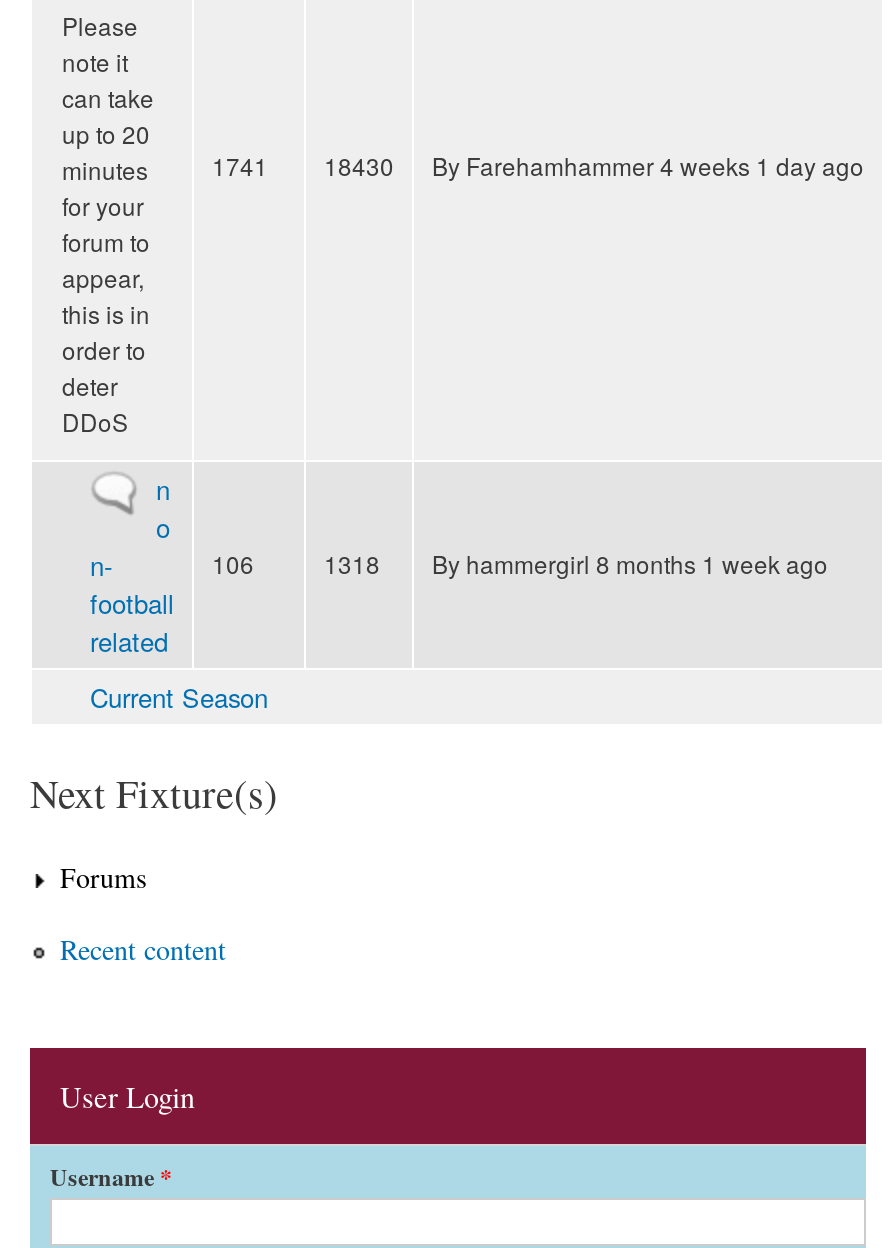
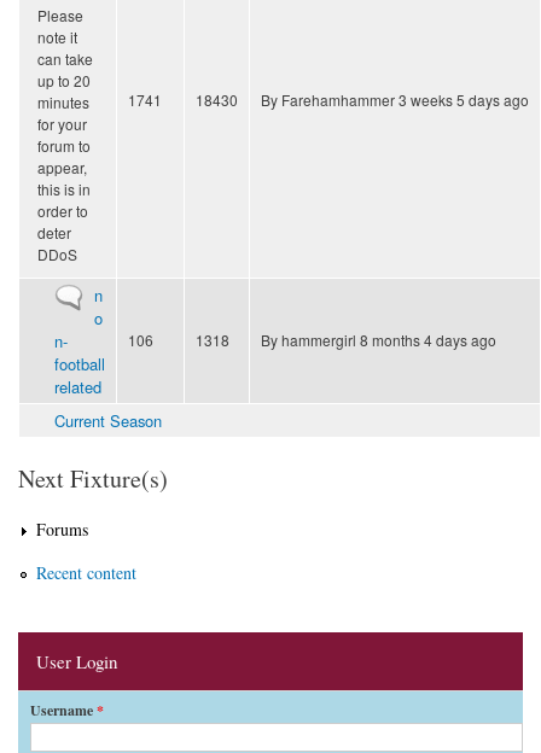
[432,149,864,183] By Farehamhammer 4 weeks 1 day ago -> [261,90,529,110] By Farehamhammer 3 weeks 5 days ago
[432,547,828,581] By hammergirl 8 months 1 week ago -> [261,330,496,350] By hammergirl 8 months 4 days ago

